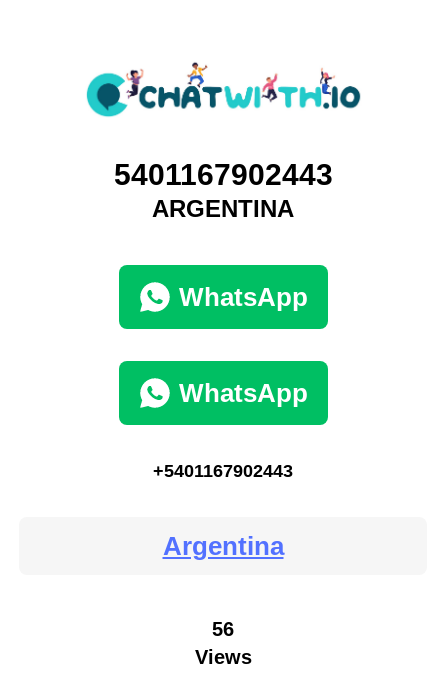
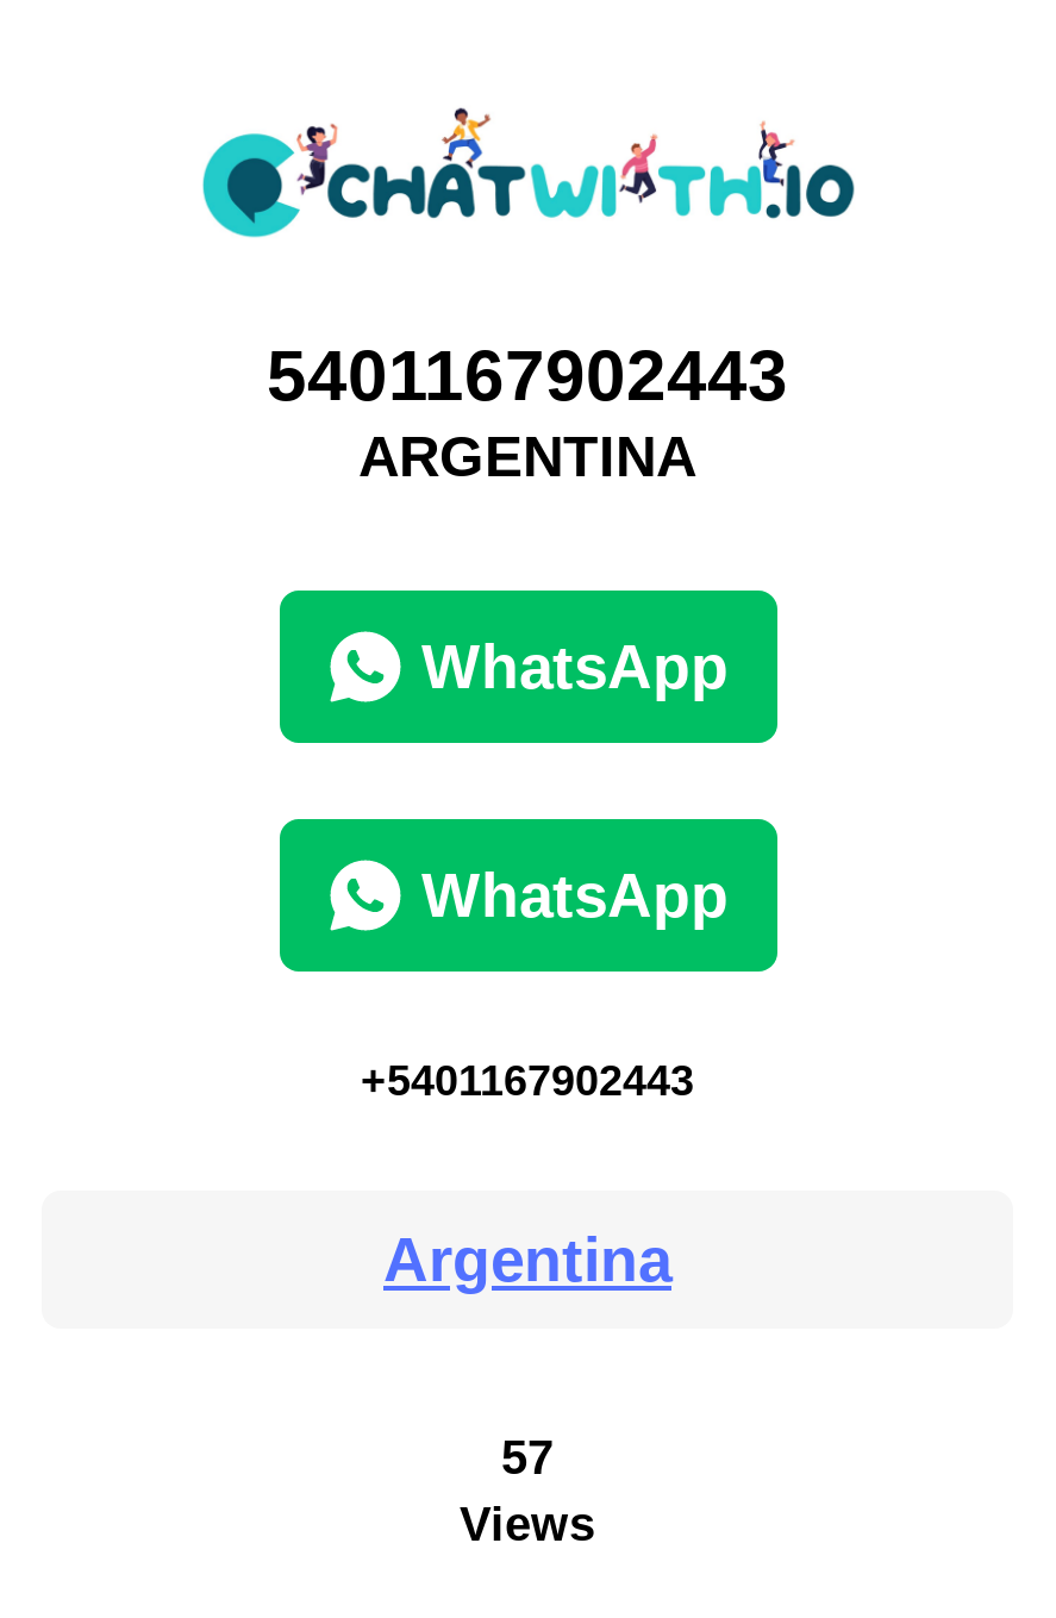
[212,618,234,640] 56 -> [501,1431,554,1483] 57

